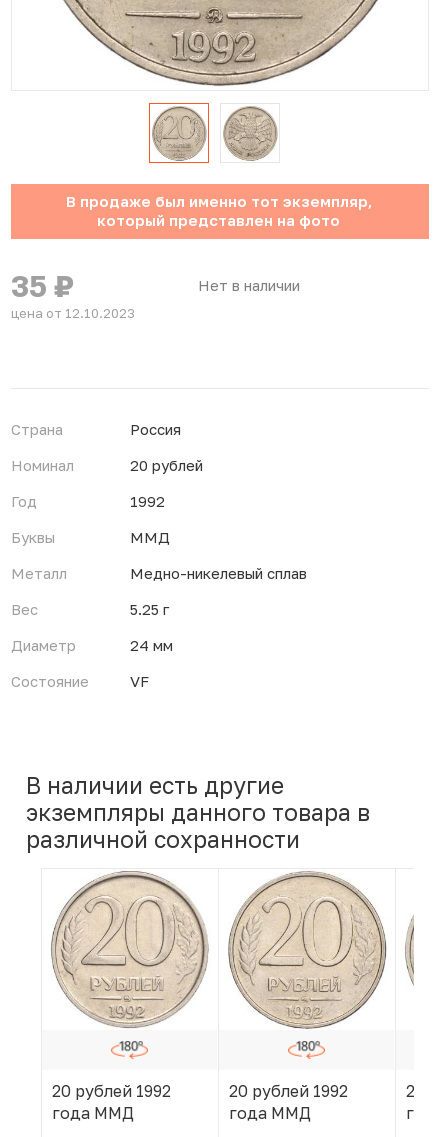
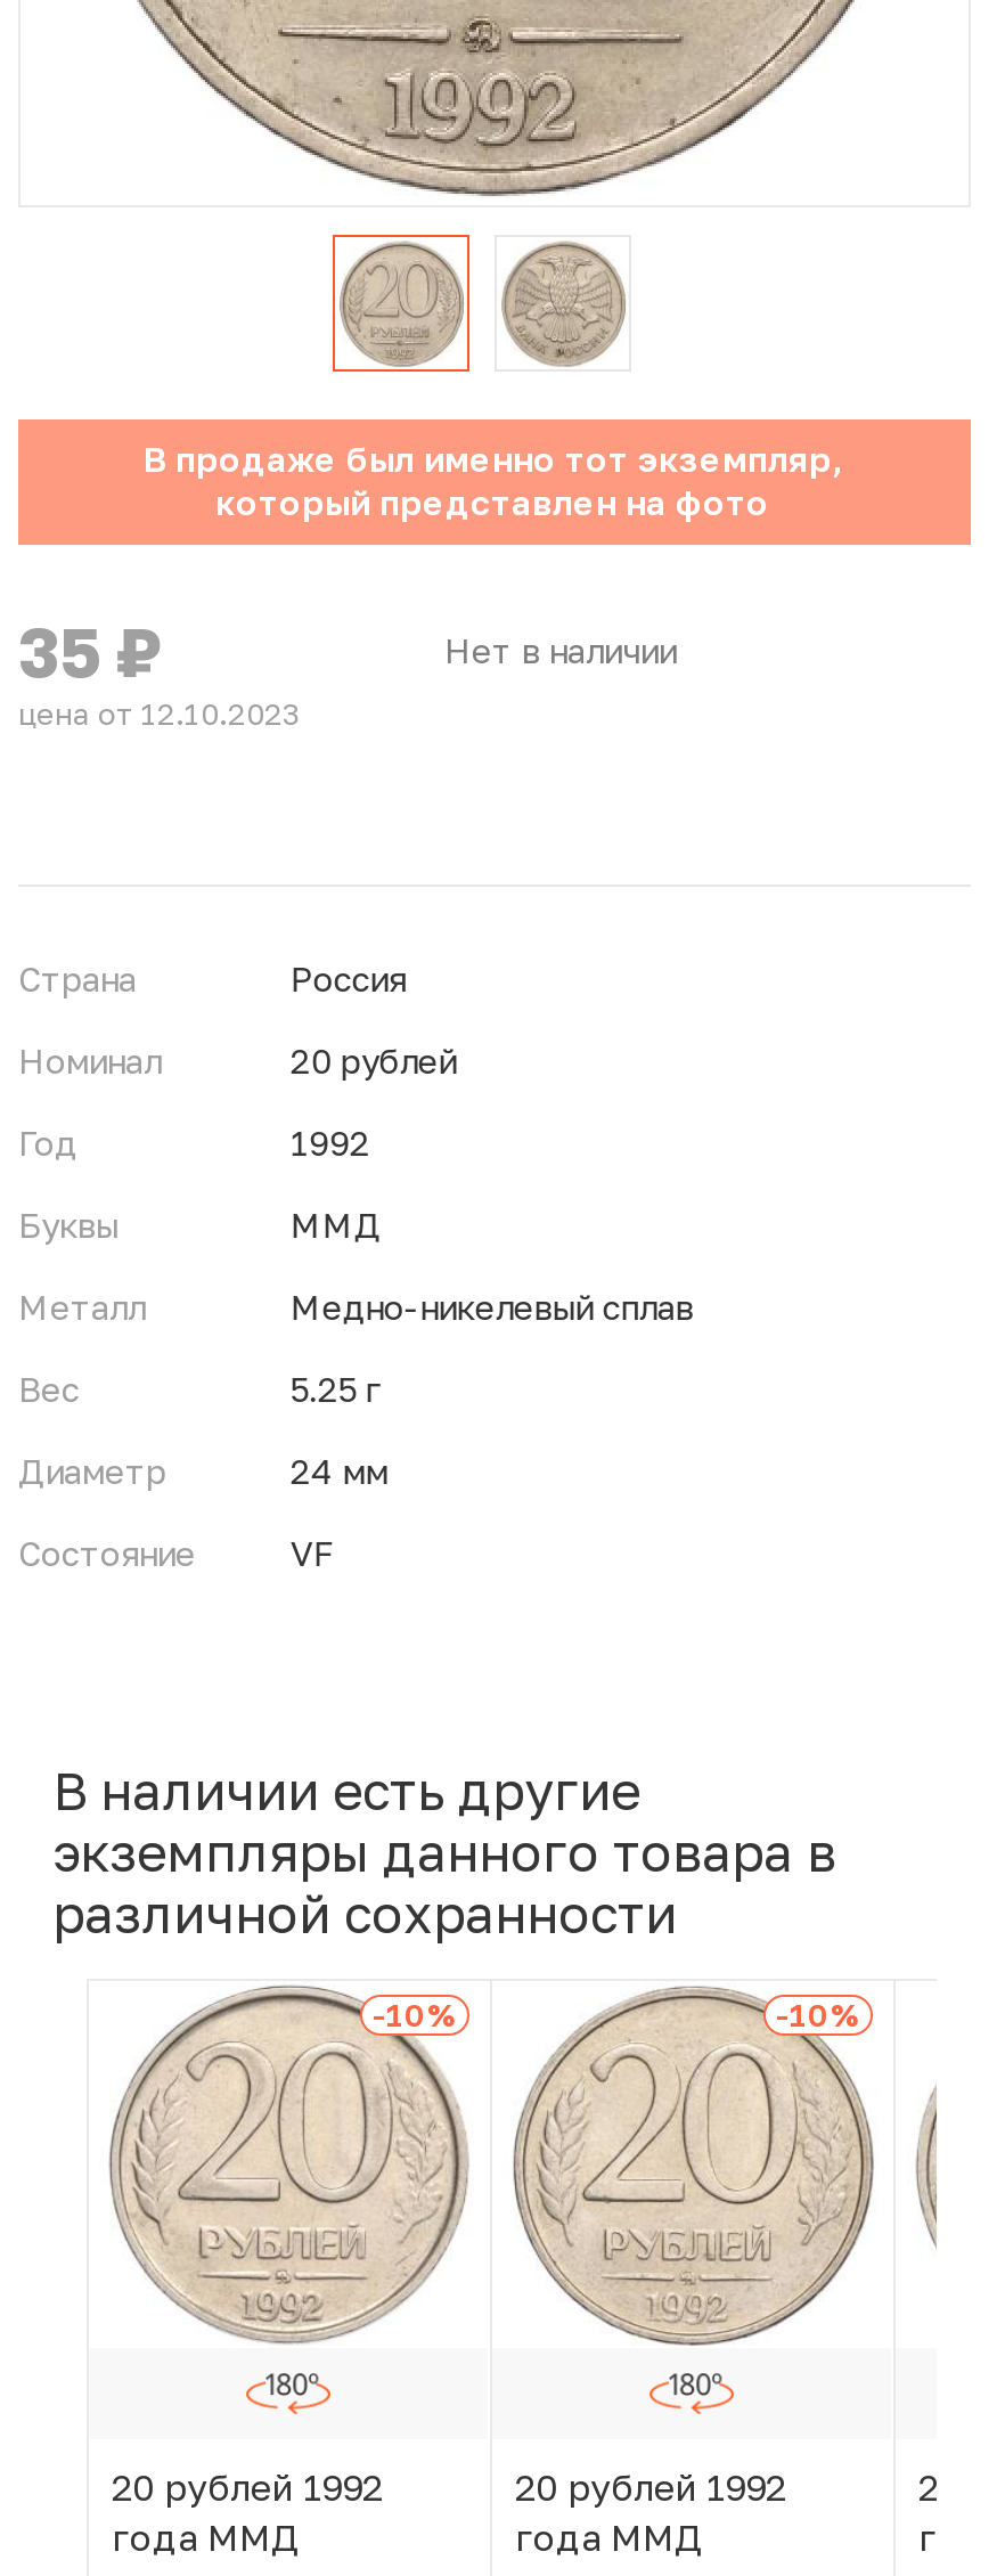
none -> [373,1996,457,2034] -10%
none -> [776,1996,860,2034] -10%

